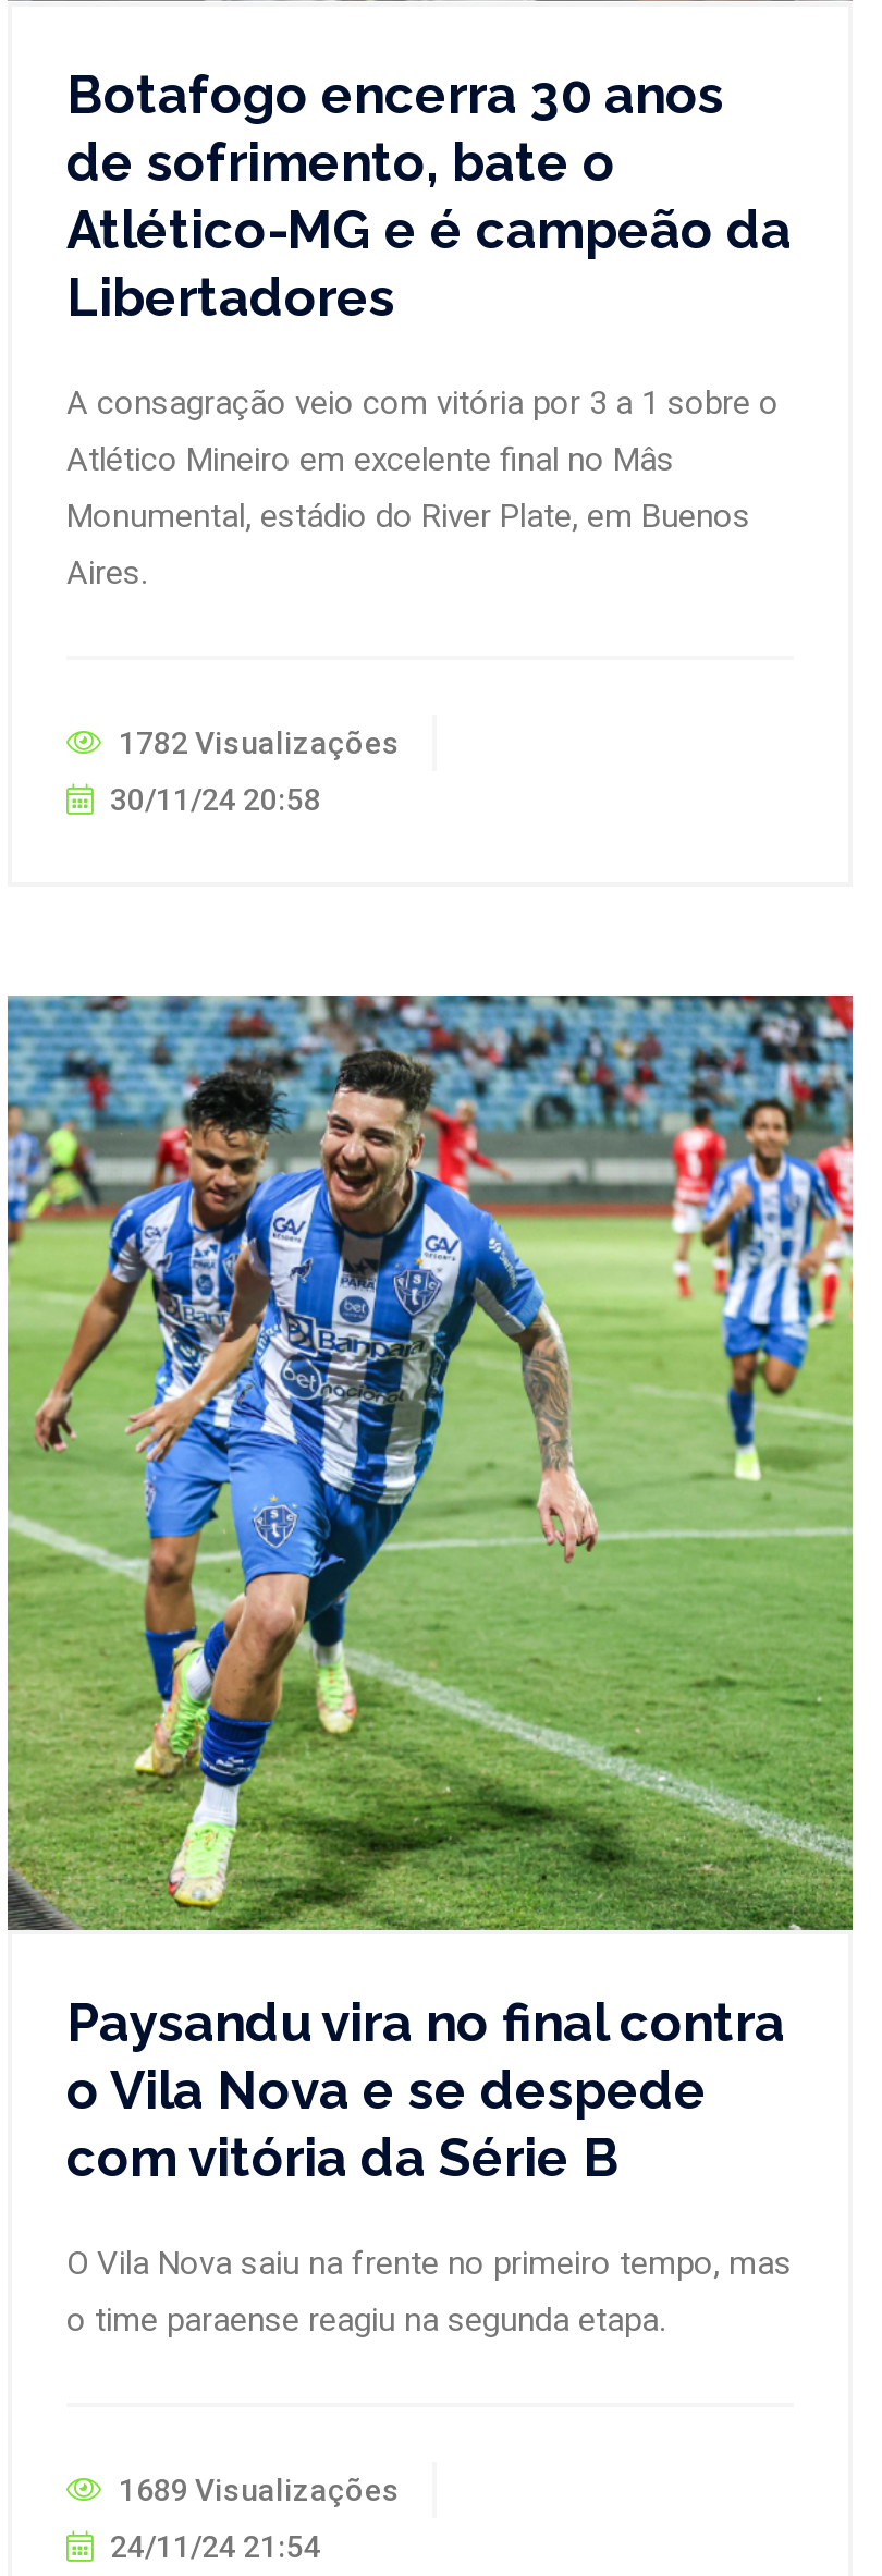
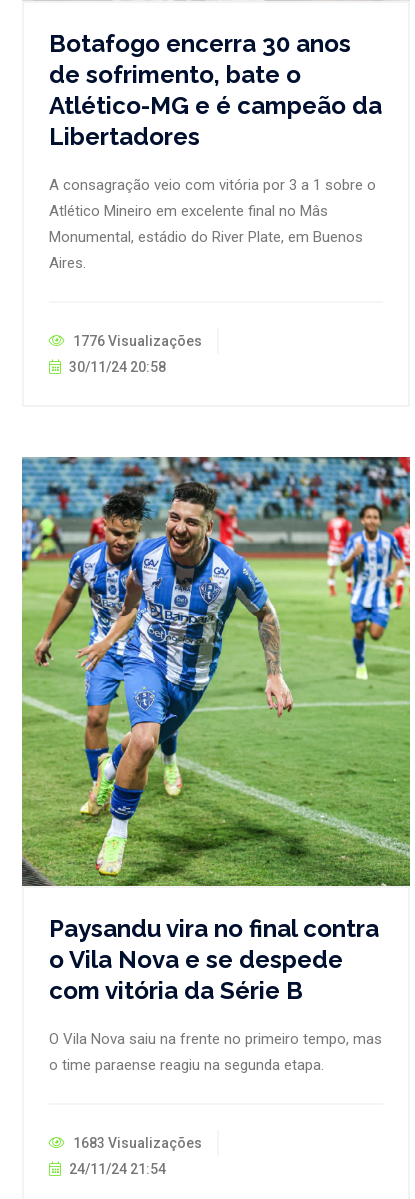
[112,725,400,760] 1782 Visualizações -> [70,333,202,349] 1776 Visualizações
[112,2473,400,2508] 1689 Visualizações -> [70,1135,202,1151] 1683 Visualizações

